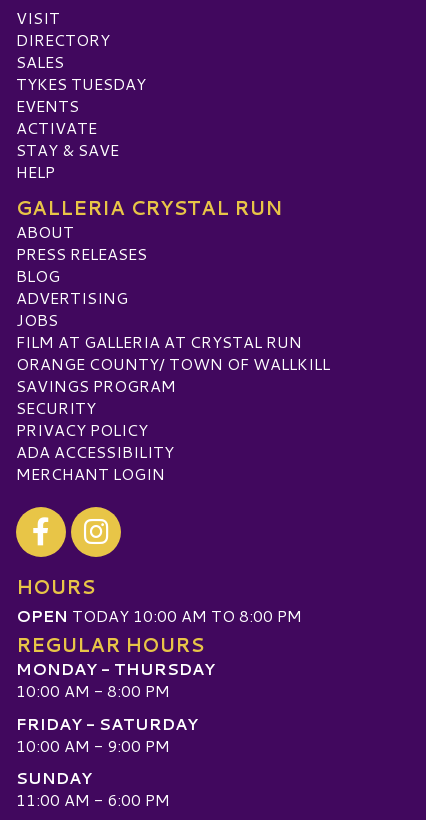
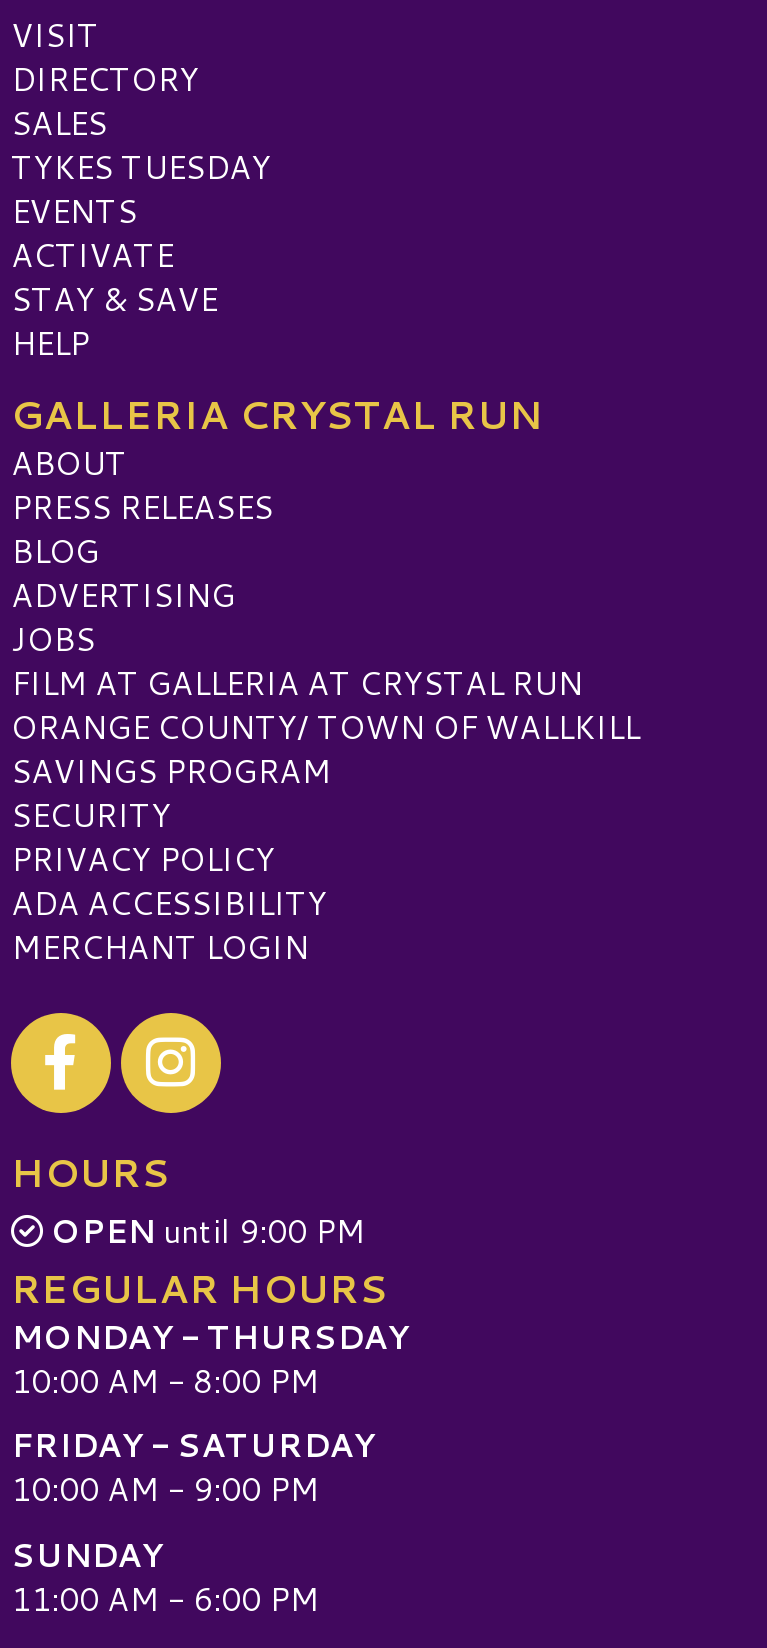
[16,604,302,627] OPEN TODAY 10:00 AM TO 8:00 PM -> [51,1207,365,1253] OPEN until 9:00 PM

